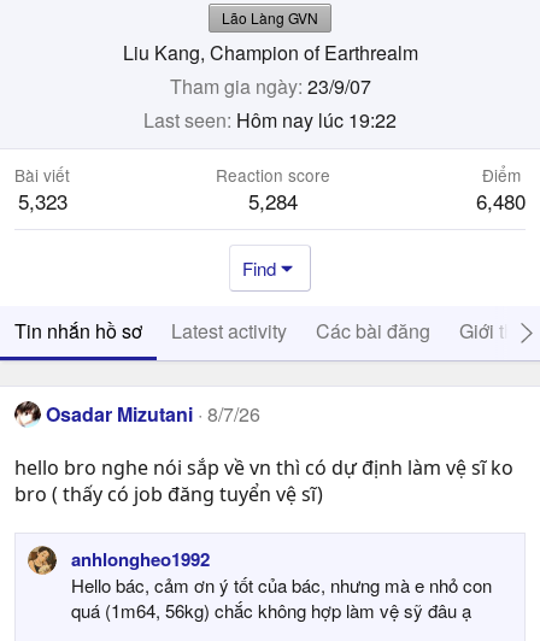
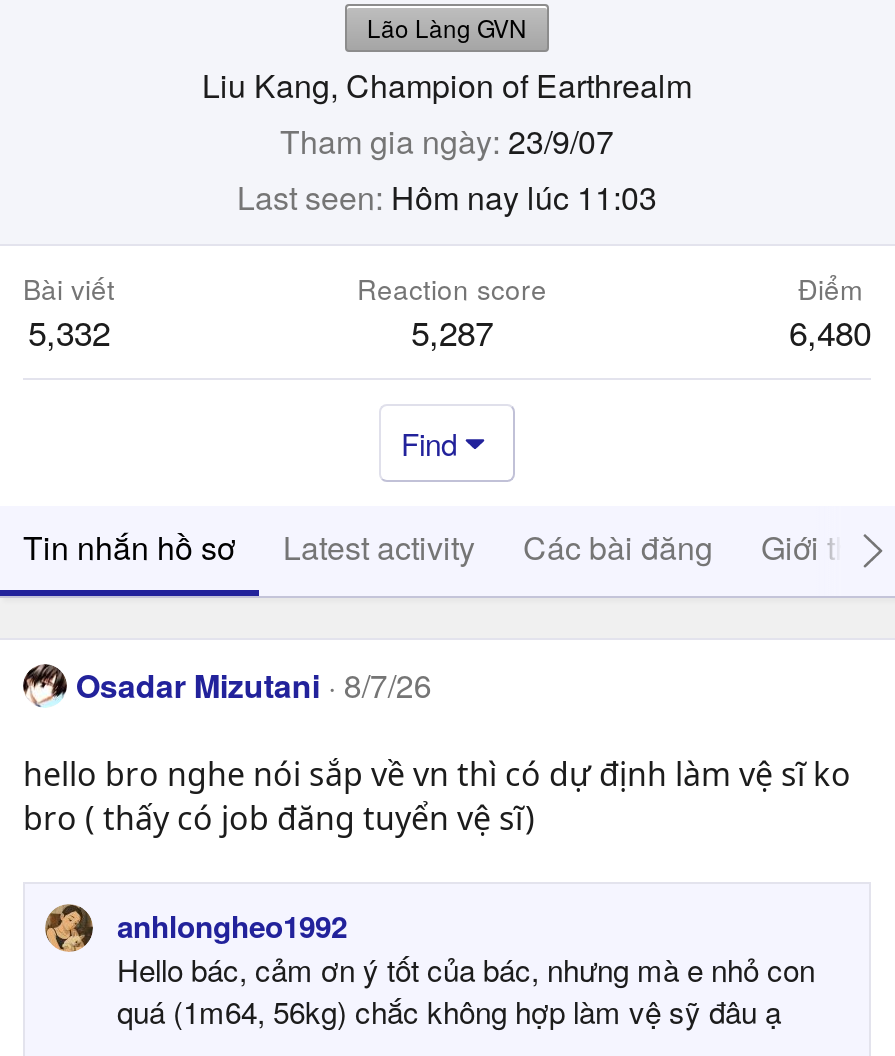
[143,106,397,134] Last seen Hôm nay lúc 19:22 -> [237,174,657,220] Last seen Hôm nay lúc 11:03
[17,186,67,216] 5,323 -> [28,306,110,356] 5,332
[248,186,298,216] 5,284 -> [411,306,493,356] 5,287

